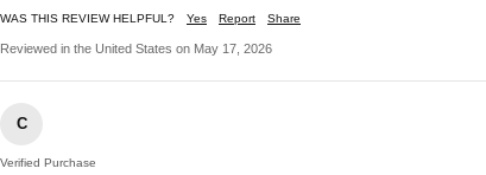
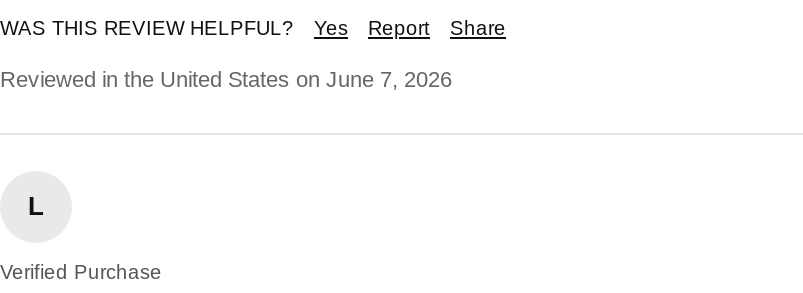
[0,42,272,56] Reviewed in the United States on May 17, 2026 -> [0,68,452,92] Reviewed in the United States on June 7, 2026
[16,115,27,133] C -> [28,192,44,222] L

